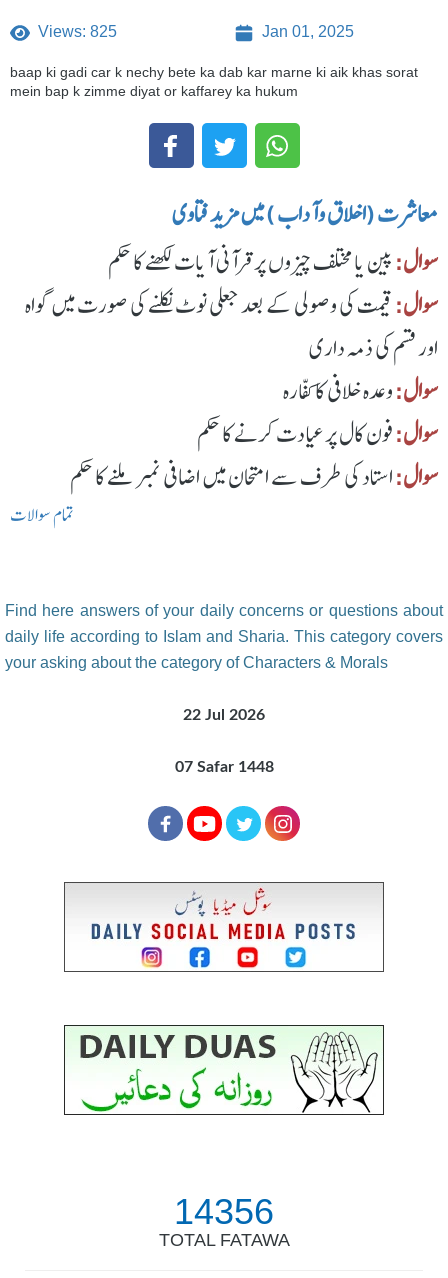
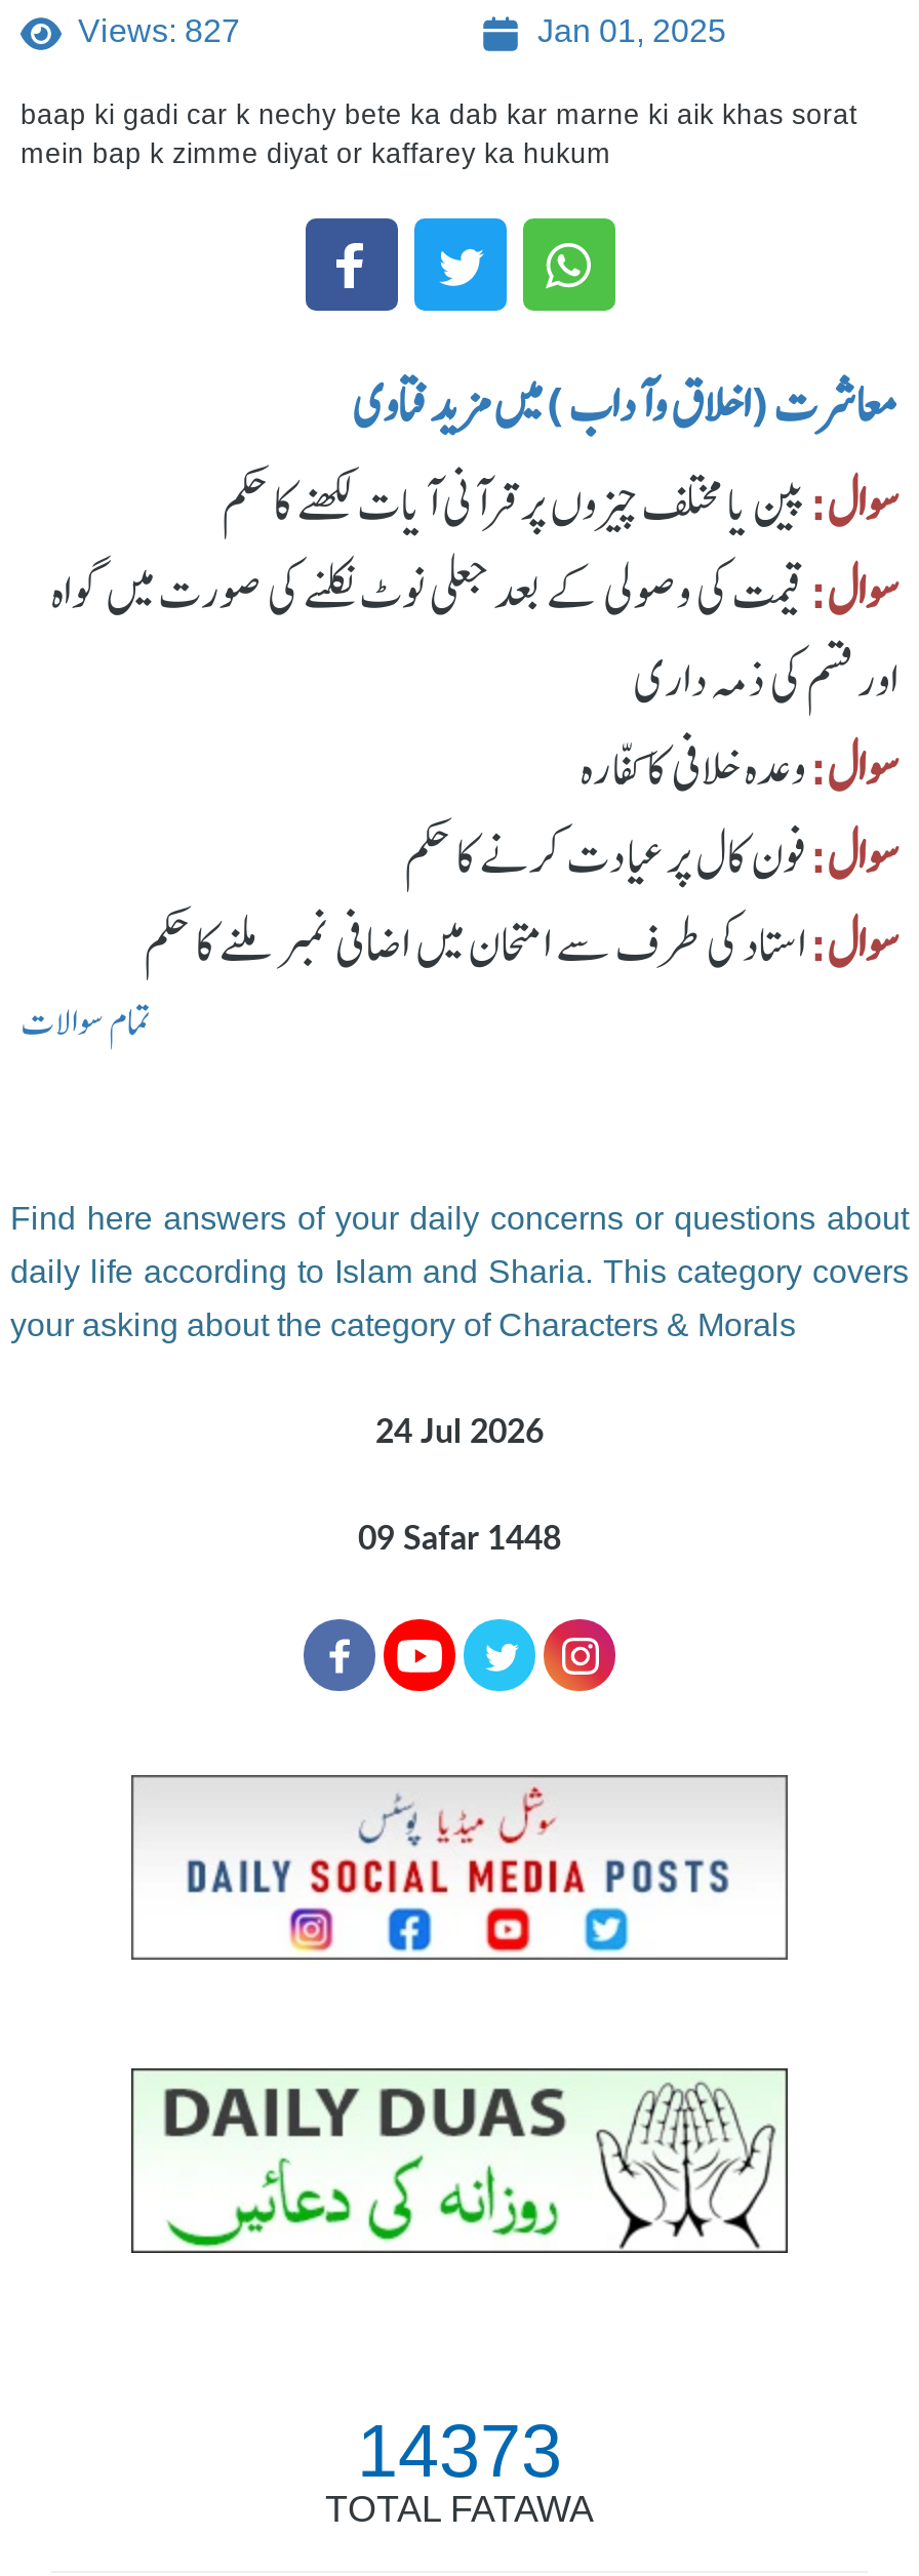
[34,23,117,40] Views: 825 -> [70,13,240,48] Views: 827
[183,707,265,723] 22 Jul 2026 -> [375,1416,544,1449] 24 Jul 2026
[174,759,273,775] 07 Safar 1448 -> [358,1523,561,1556] 09 Safar 1448
[174,1191,274,1232] 14356 -> [357,2410,562,2494] 14373

